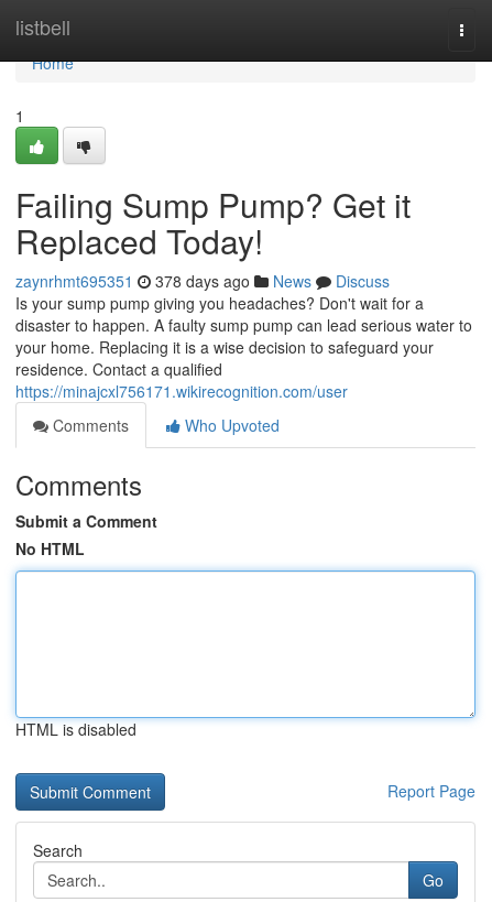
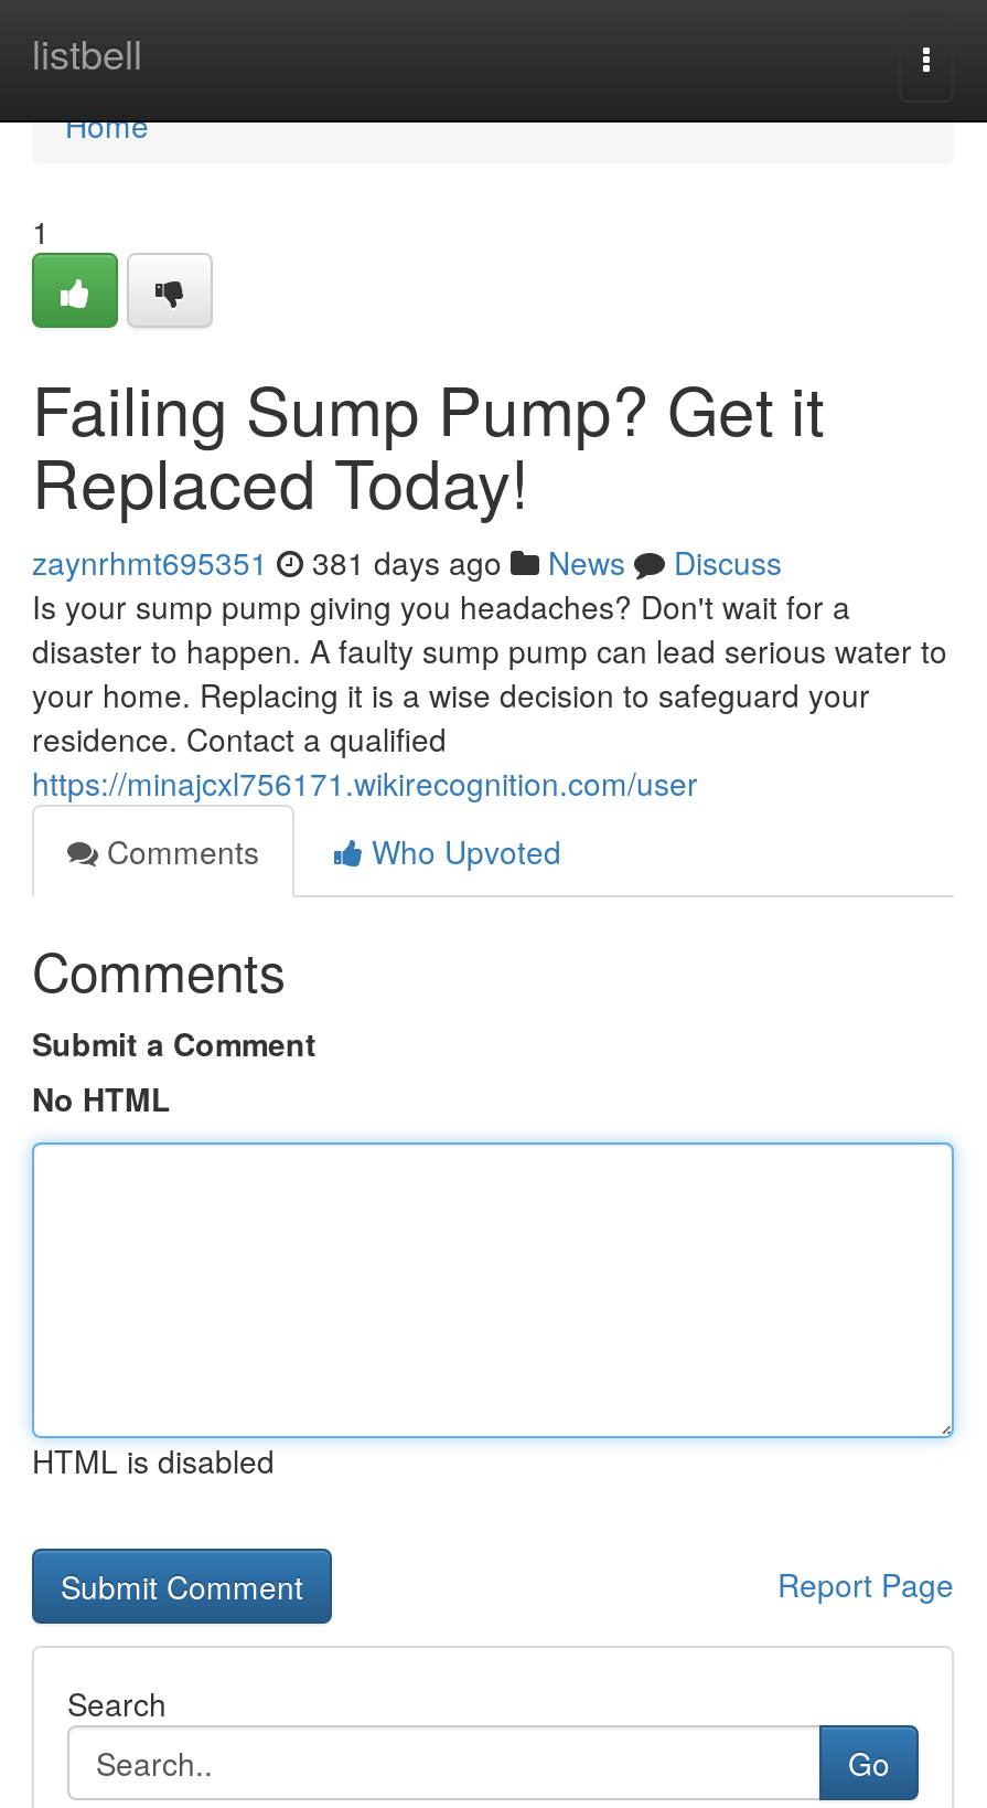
[15,270,390,292] zaynrhmt695351 378 days ago News Discuss -> [32,540,782,584] zaynrhmt695351 381 days ago News Discuss

